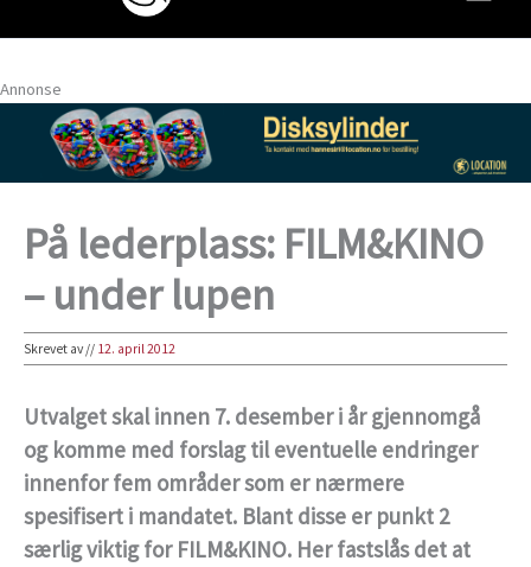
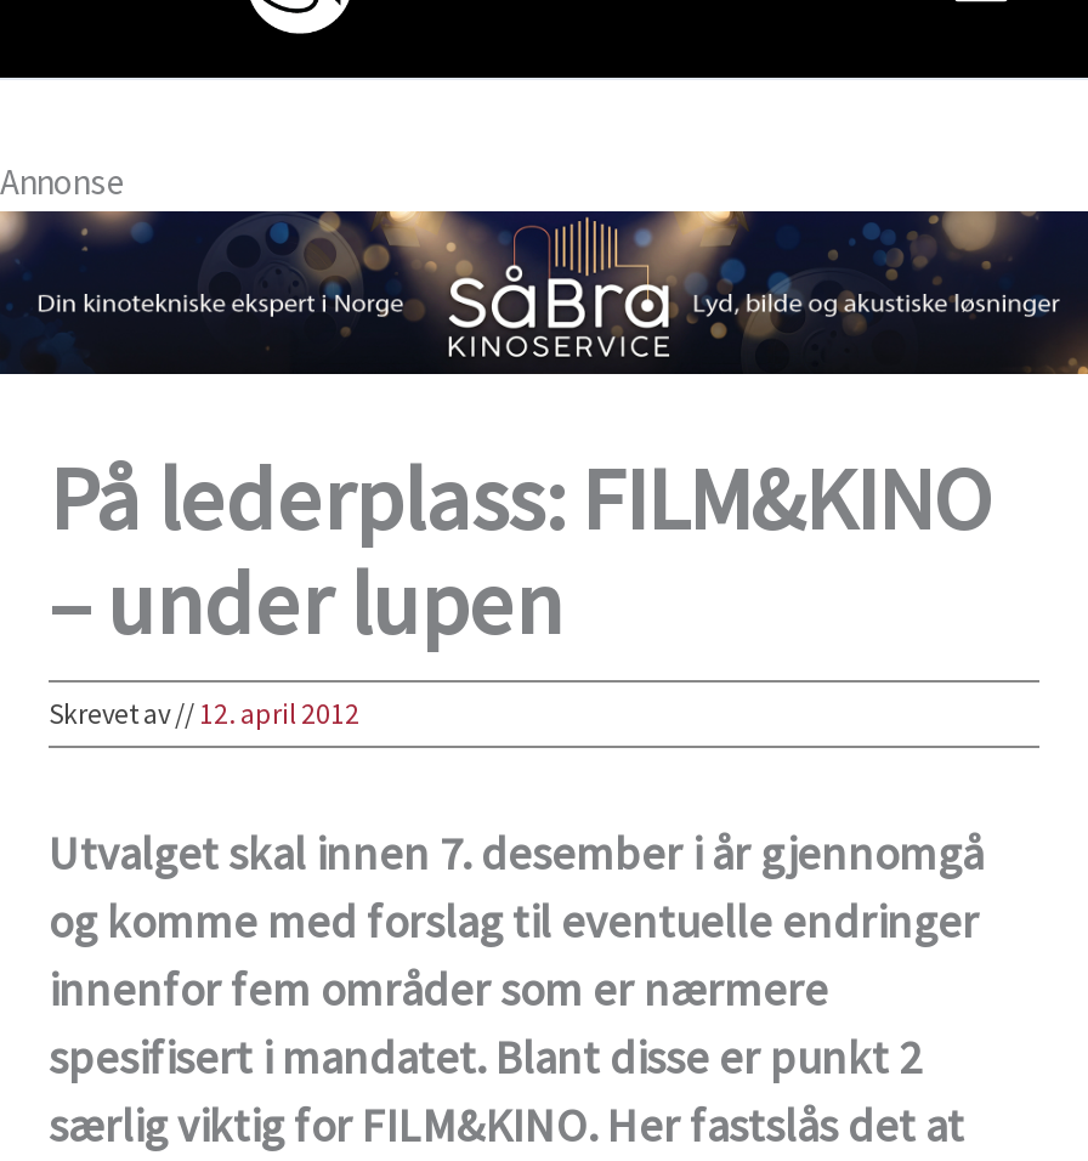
[4,102,527,184] [image] -> [7,209,1081,376] [image]

